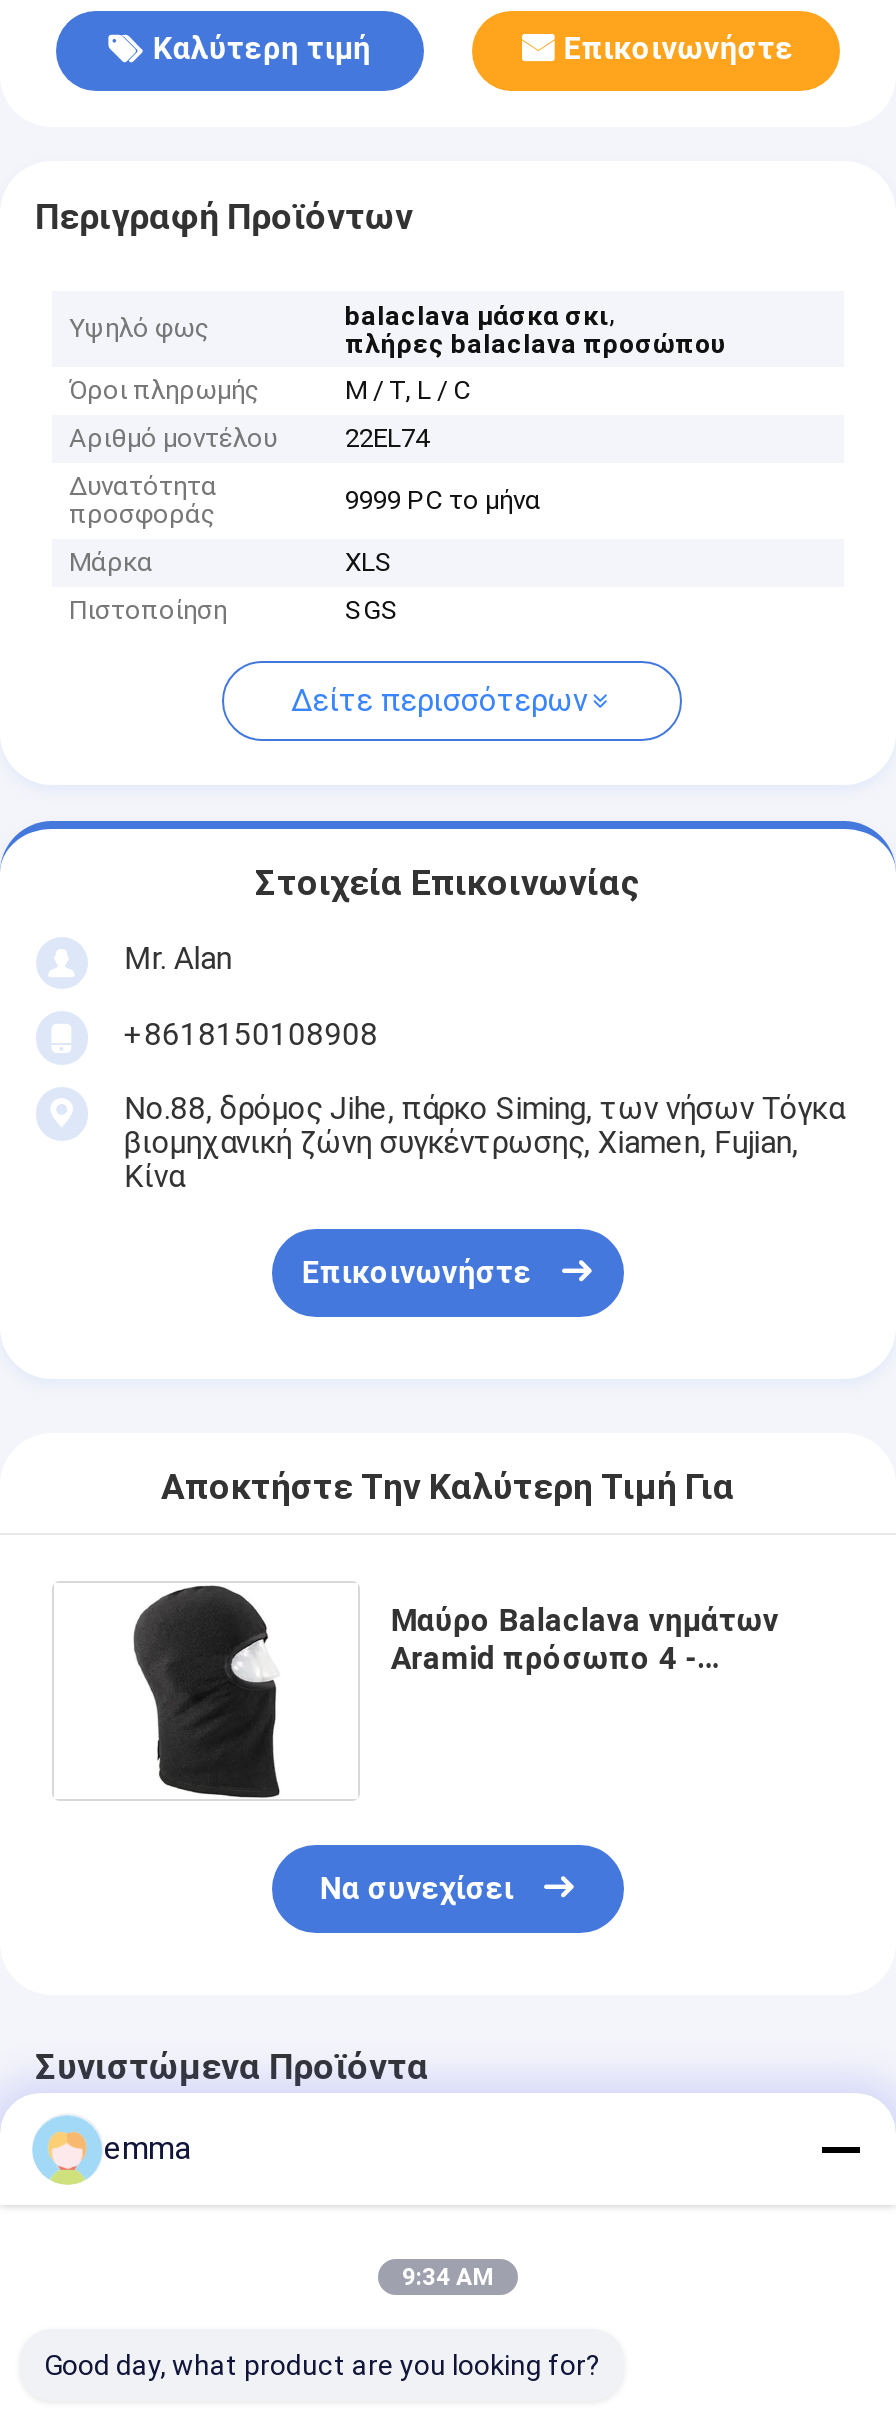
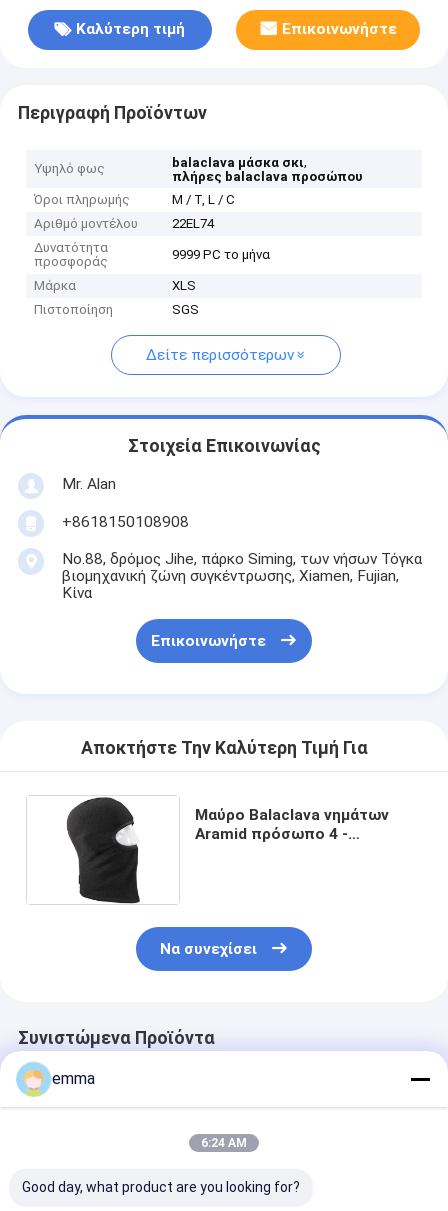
[402,2263,494,2291] 9:34 AM -> [201,1136,247,1150] 6:24 AM

